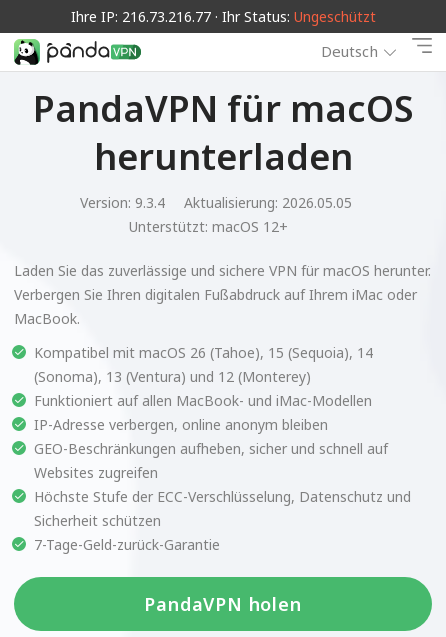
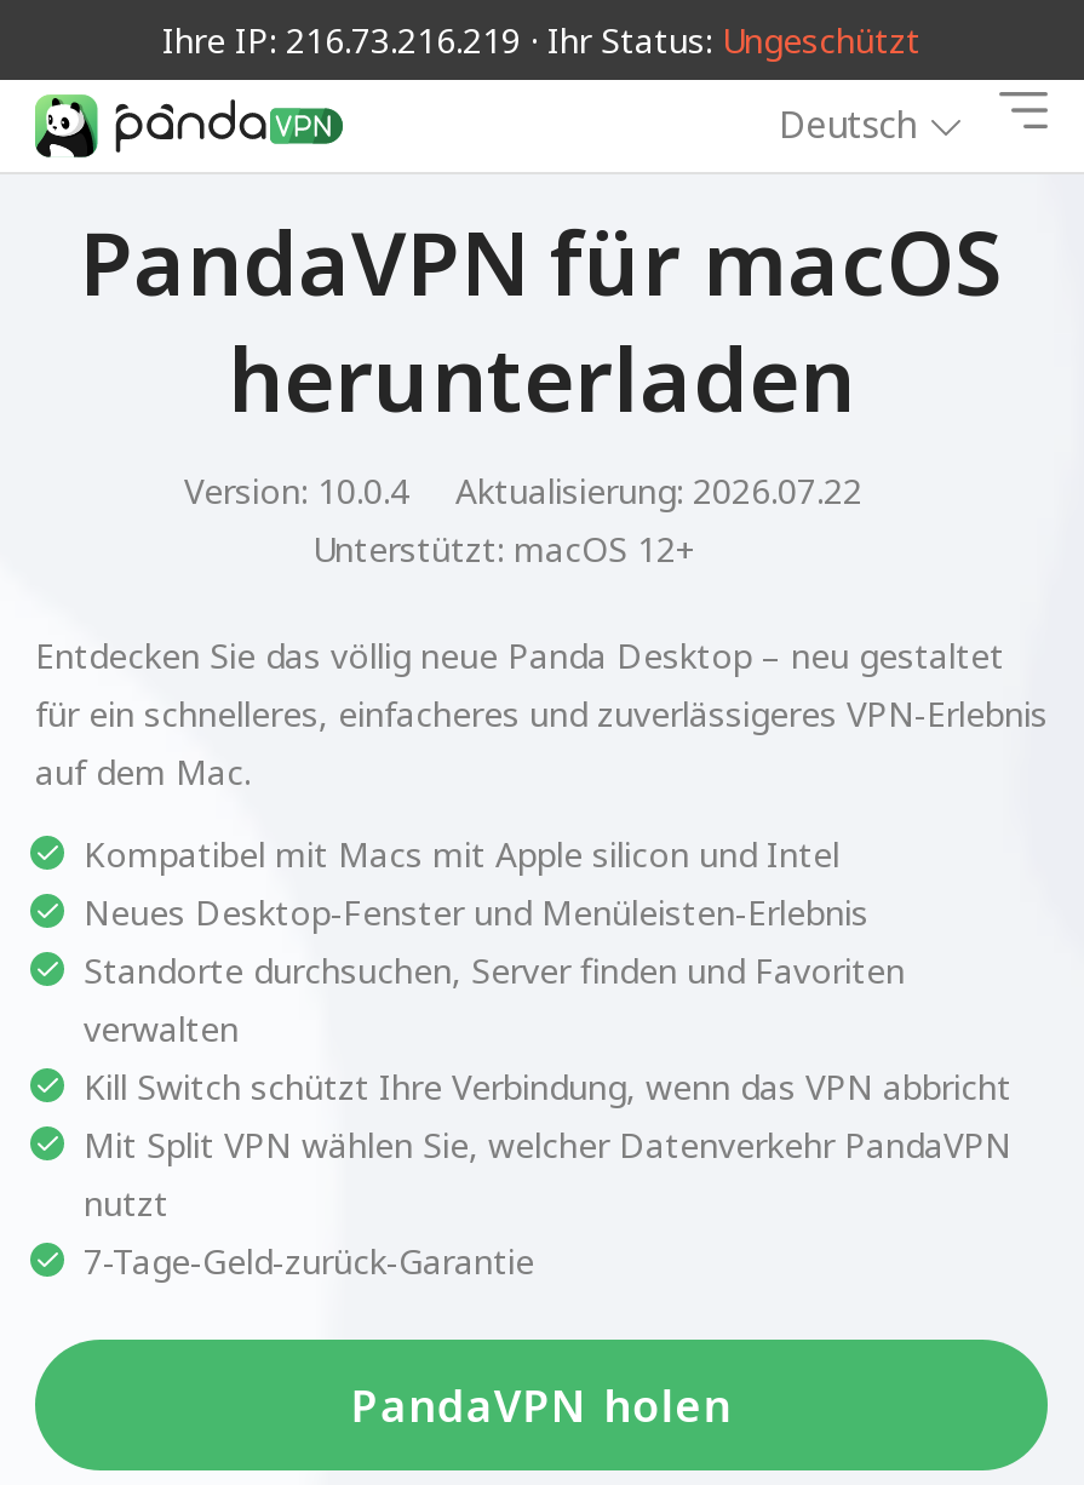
[70,7,375,26] Ihre IP: 216.73.216.77 · Ihr Status: Ungeschützt -> [162,17,920,63] Ihre IP: 216.73.216.219 · Ihr Status: Ungeschützt
[79,193,164,212] Version: 9.3.4 -> [184,468,409,514] Version: 10.0.4
[183,193,351,212] Aktualisierung: 2026.05.05 -> [455,468,862,514] Aktualisierung: 2026.07.22
[14,261,431,328] Laden Sie das zuverlässige und sichere VPN für macOS herunter. | Verbergen Sie Ihren digitalen Fußabdruck auf Ihrem iMac oder | MacBook. -> [35,632,1048,795] Entdecken Sie das völlig neue Panda Desktop – neu gestaltet | für ein schnelleres, einfacheres und zuverlässigeres VPN-Erlebnis | auf dem Mac.
[34,343,411,530] Kompatibel mit macOS 26 (Tahoe), 15 (Sequoia), 14 | (Sonoma), 13 (Ventura) und 12 (Monterey) | Funktioniert auf allen MacBook- und iMac-Modellen | IP-Adresse verbergen, online anonym bleiben | GEO-Beschränkungen aufheben, sicher und schnell auf | Websites zugreifen | Höchste Stufe der ECC-Verschlüsselung, Datenschutz und | Sicherheit schützen -> [84,831,1011,1226] Kompatibel mit Macs mit Apple silicon und Intel | Neues Desktop-Fenster und Menüleisten-Erlebnis | Standorte durchsuchen, Server finden und Favoriten | verwalten | Kill Switch schützt Ihre Verbindung, wenn das VPN abbricht | Mit Split VPN wählen Sie, welcher Datenverkehr PandaVPN | nutzt

